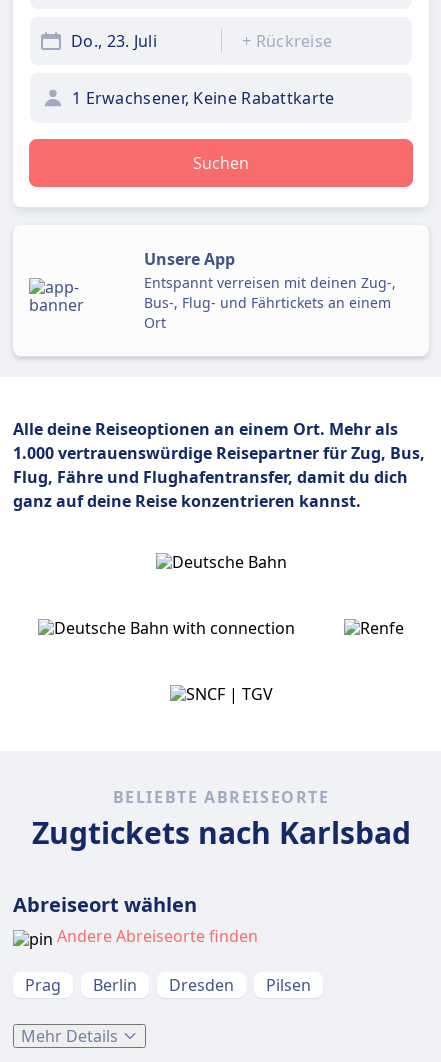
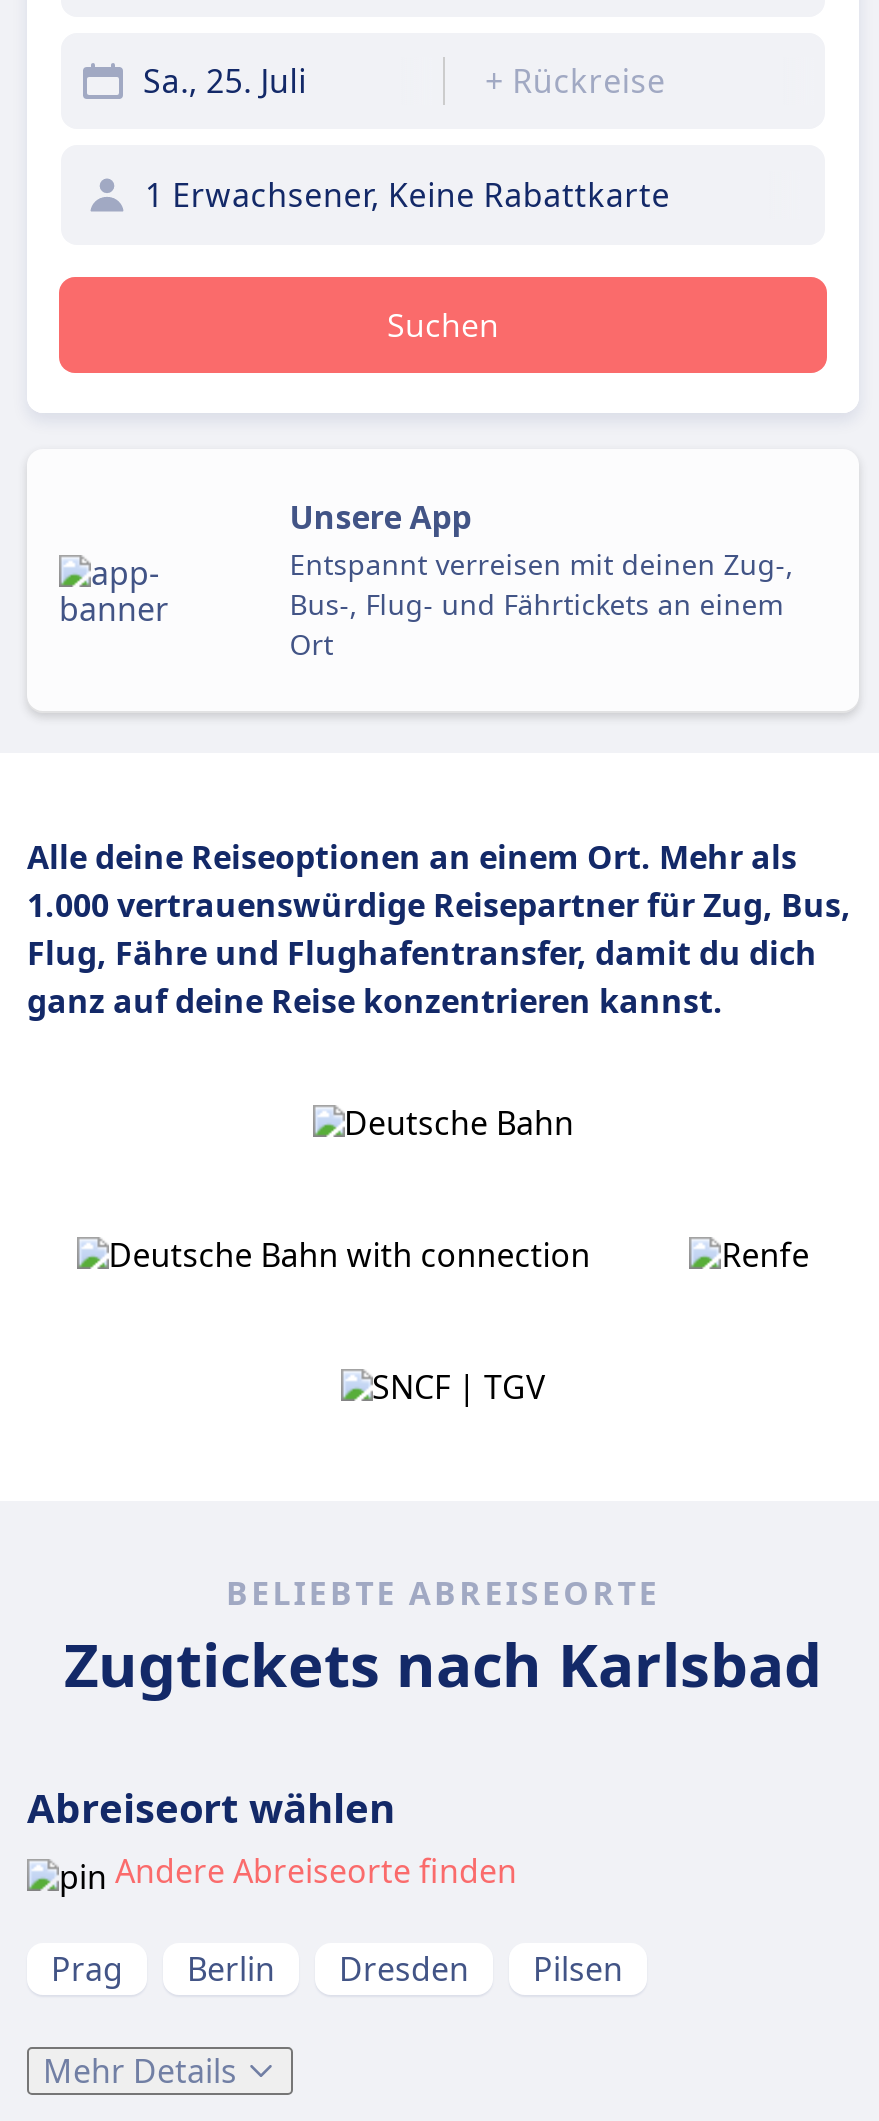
[71,30,157,52] Do., 23. Juli -> [143,59,307,103] Sa., 25. Juli

